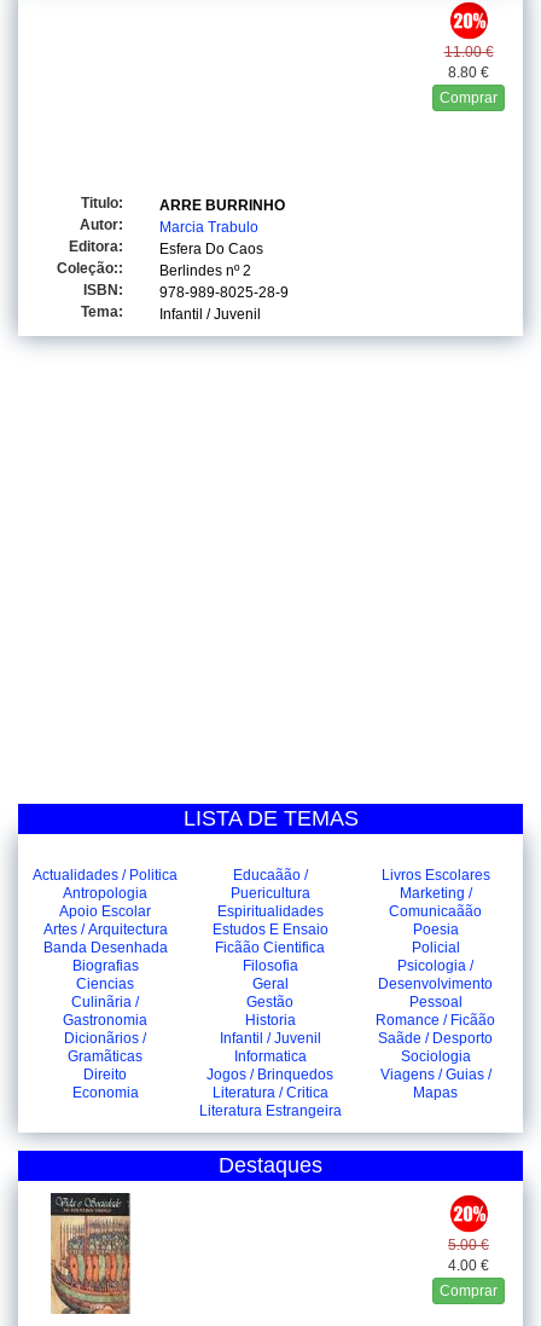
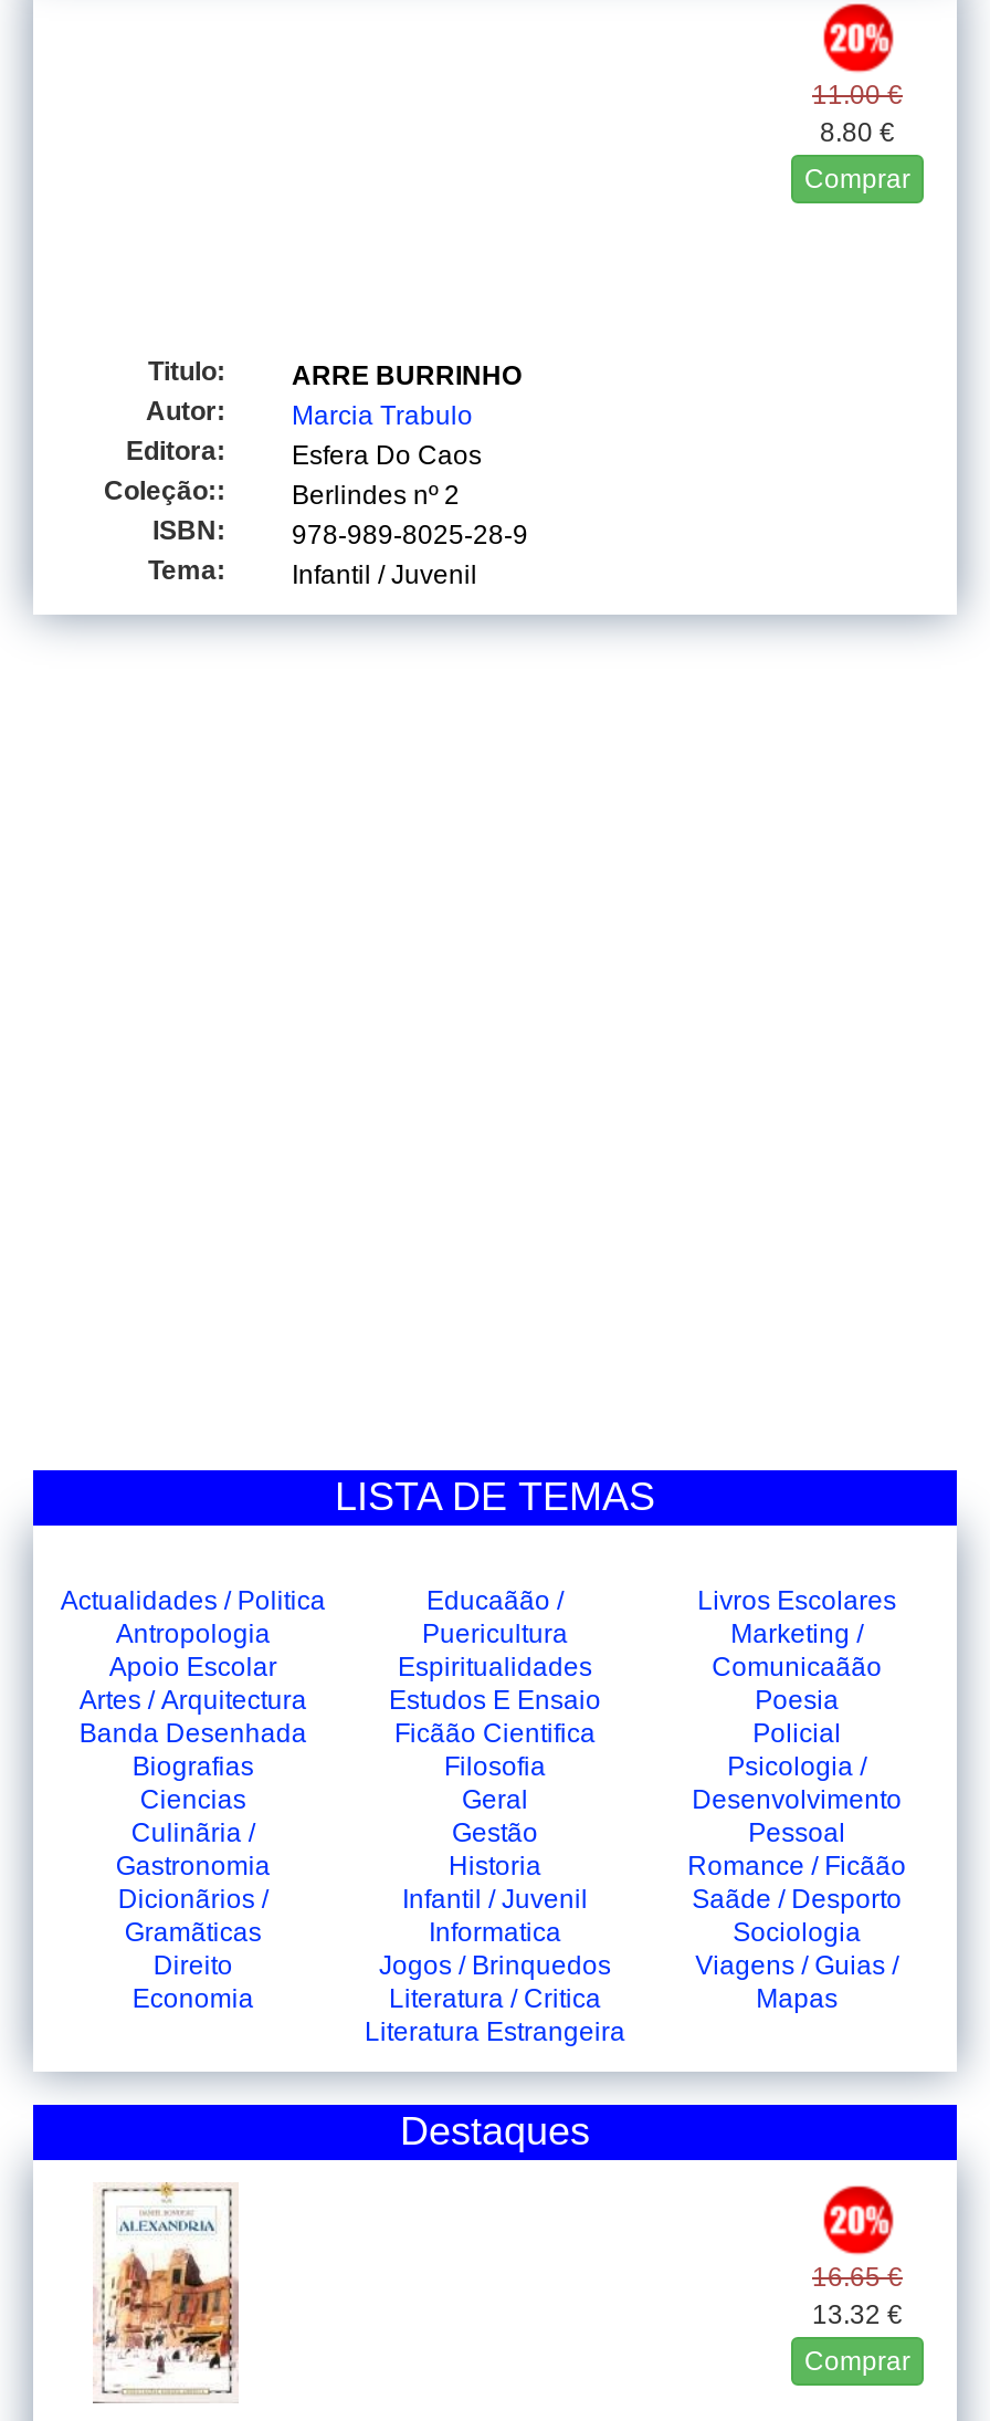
[50,1192,132,1315] [image] -> [93,2182,239,2403] [image]
[448,1237,489,1253] 5.00 € -> [812,2262,903,2293] 16.65 €
[448,1257,489,1274] 4.00 € -> [812,2299,903,2330] 13.32 €

